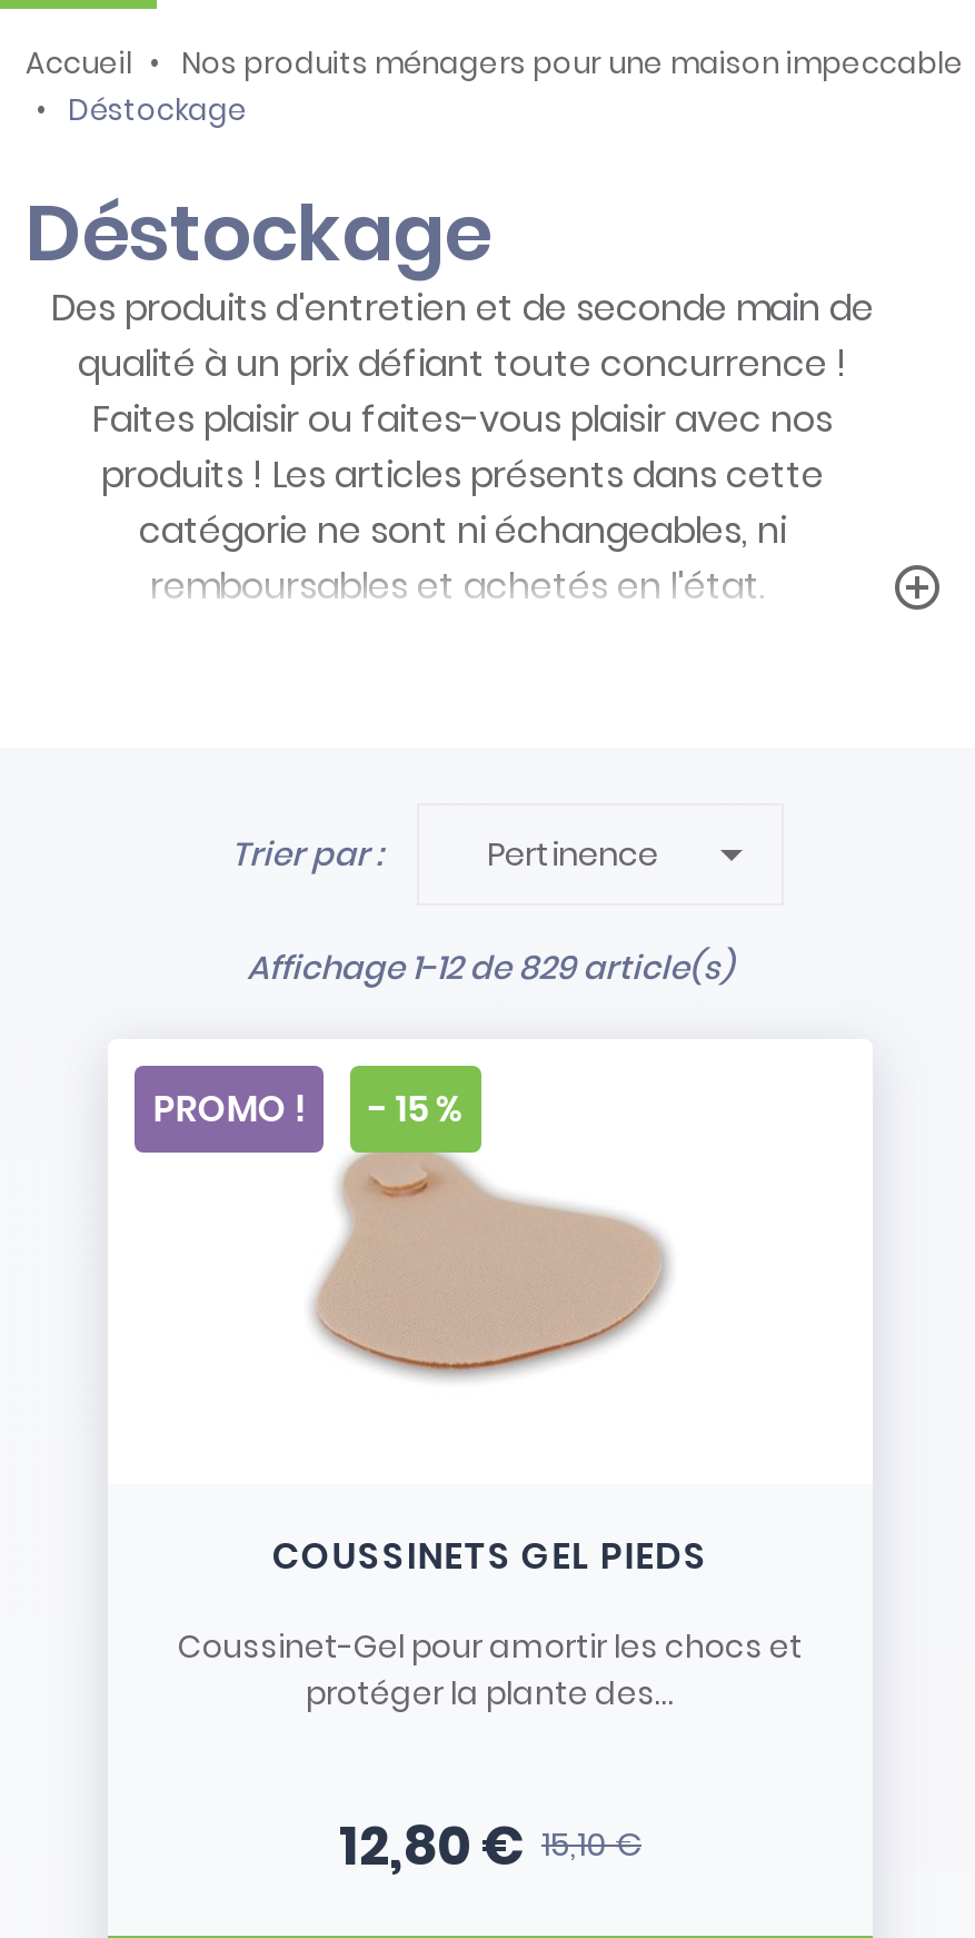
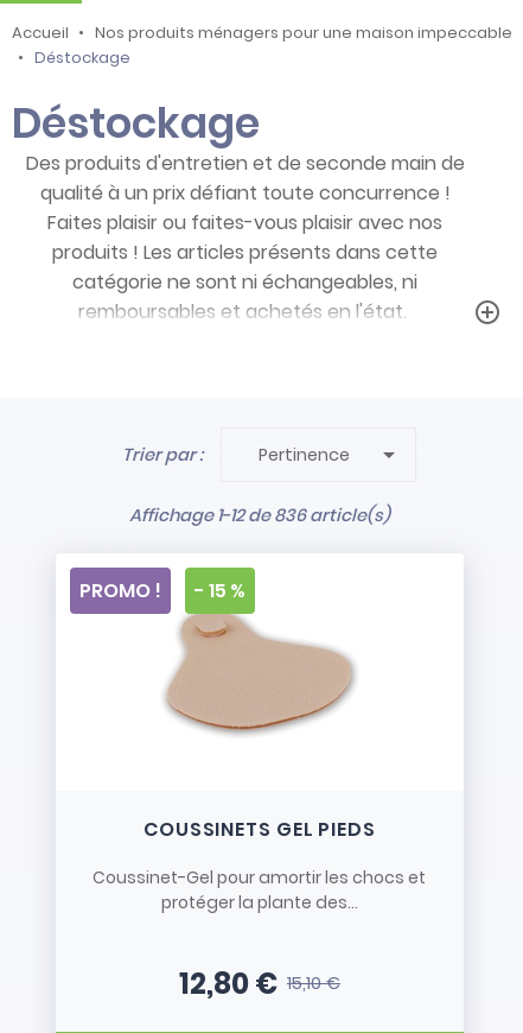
[247,946,734,990] Affichage 1-12 de 829 article(s) -> [129,503,390,527] Affichage 1-12 de 836 article(s)

